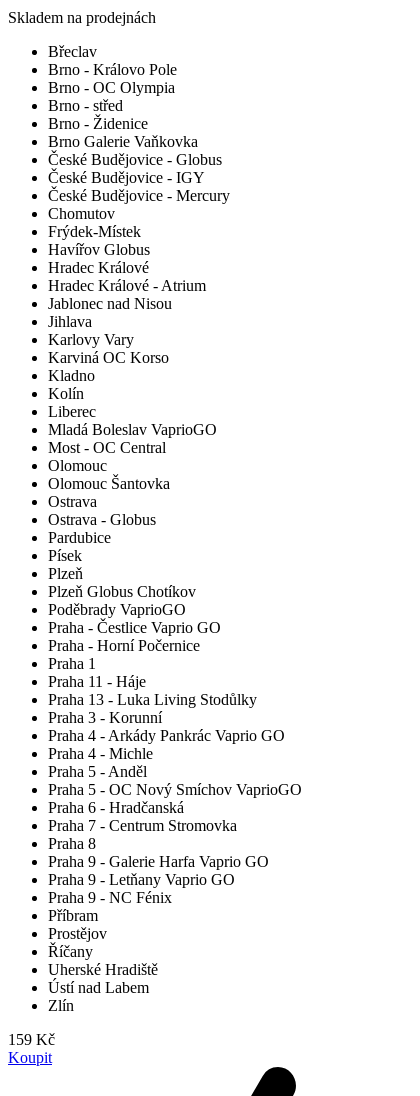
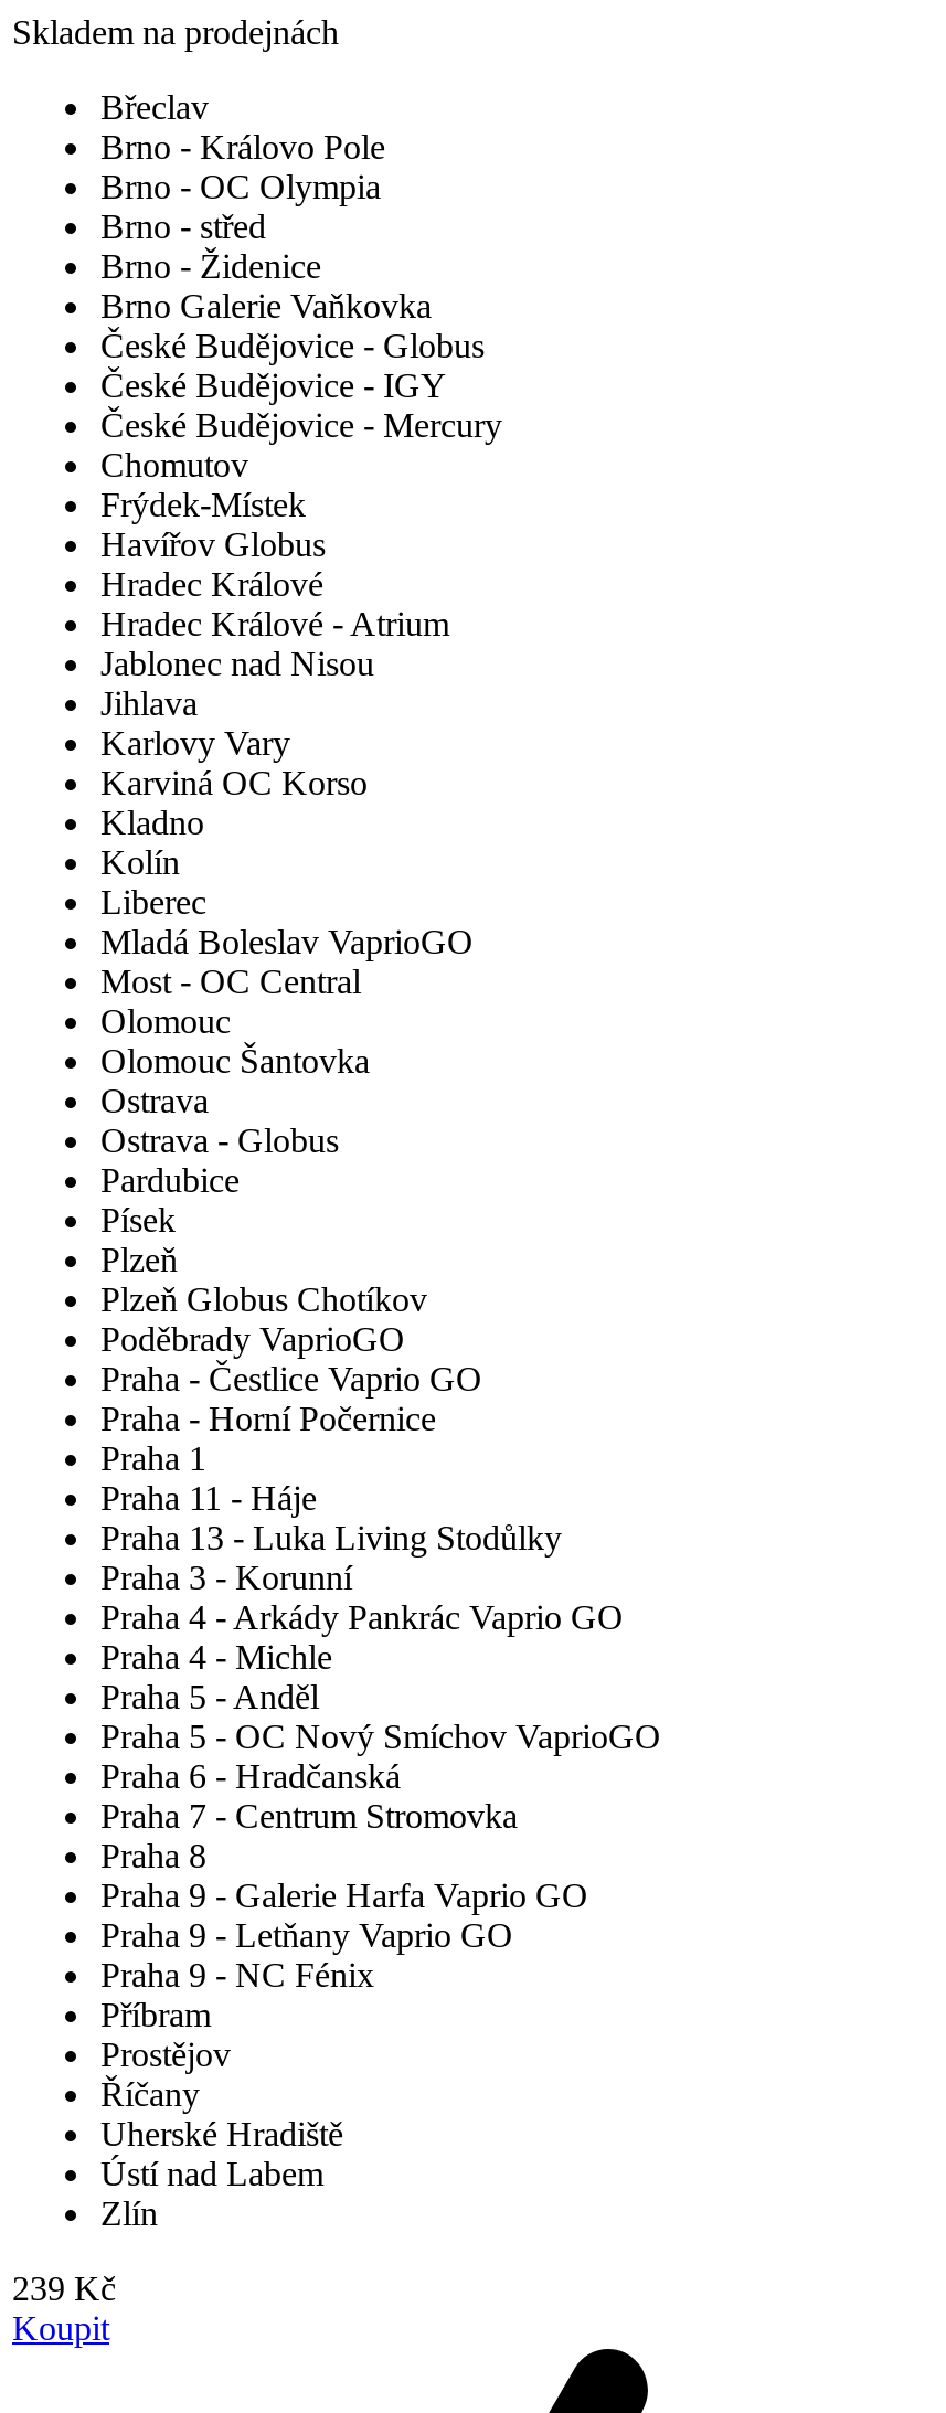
[8,1031,55,1048] 159 Kč -> [12,2270,116,2308] 239 Kč

